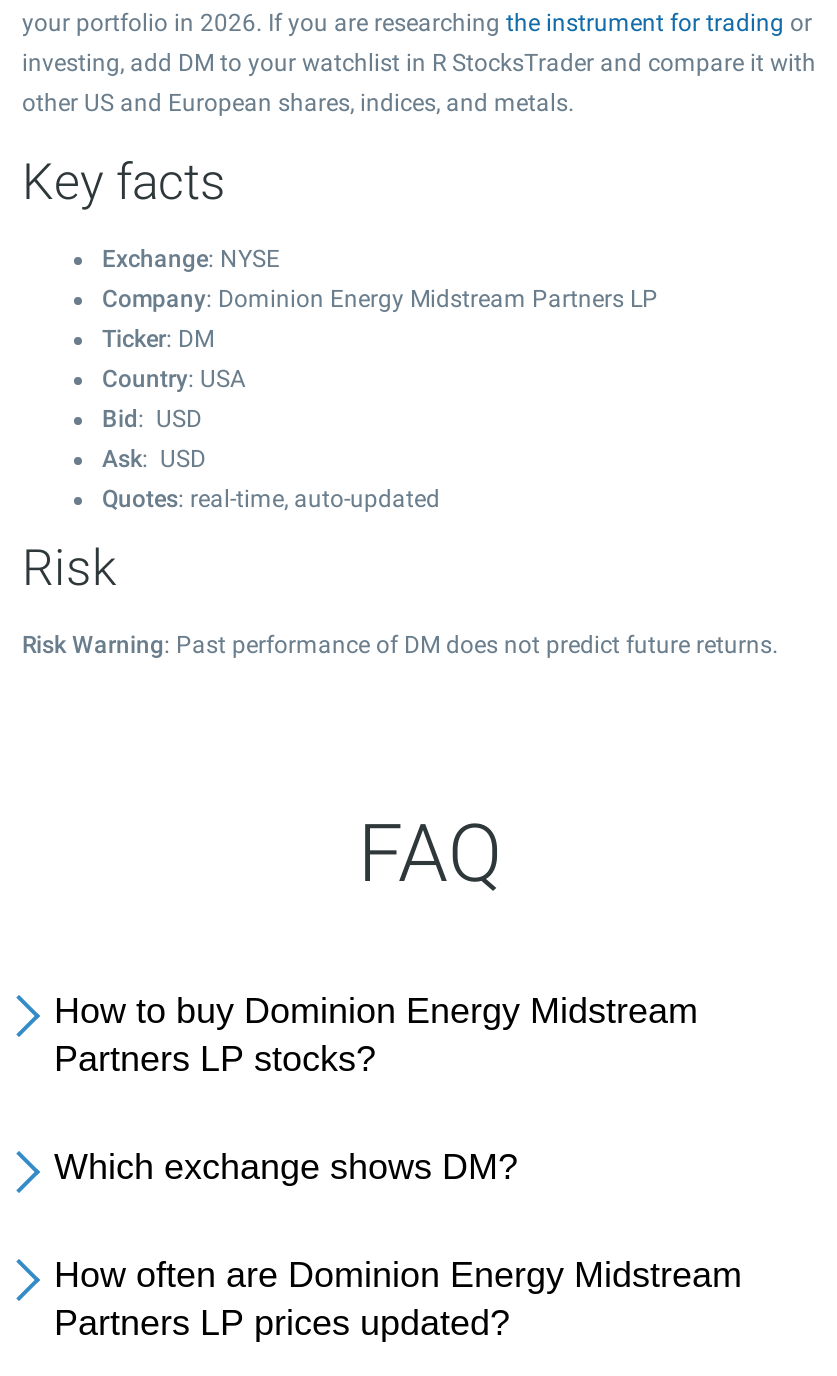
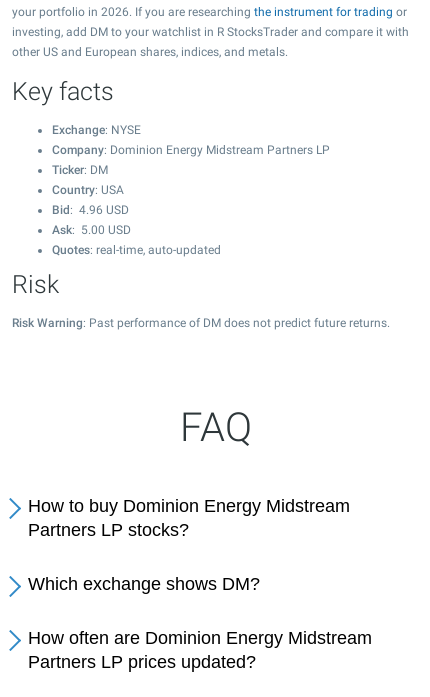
[102,405,206,473] Bid: USD | Ask: USD -> [52,203,131,237] Bid: 4.96 USD | Ask: 5.00 USD

